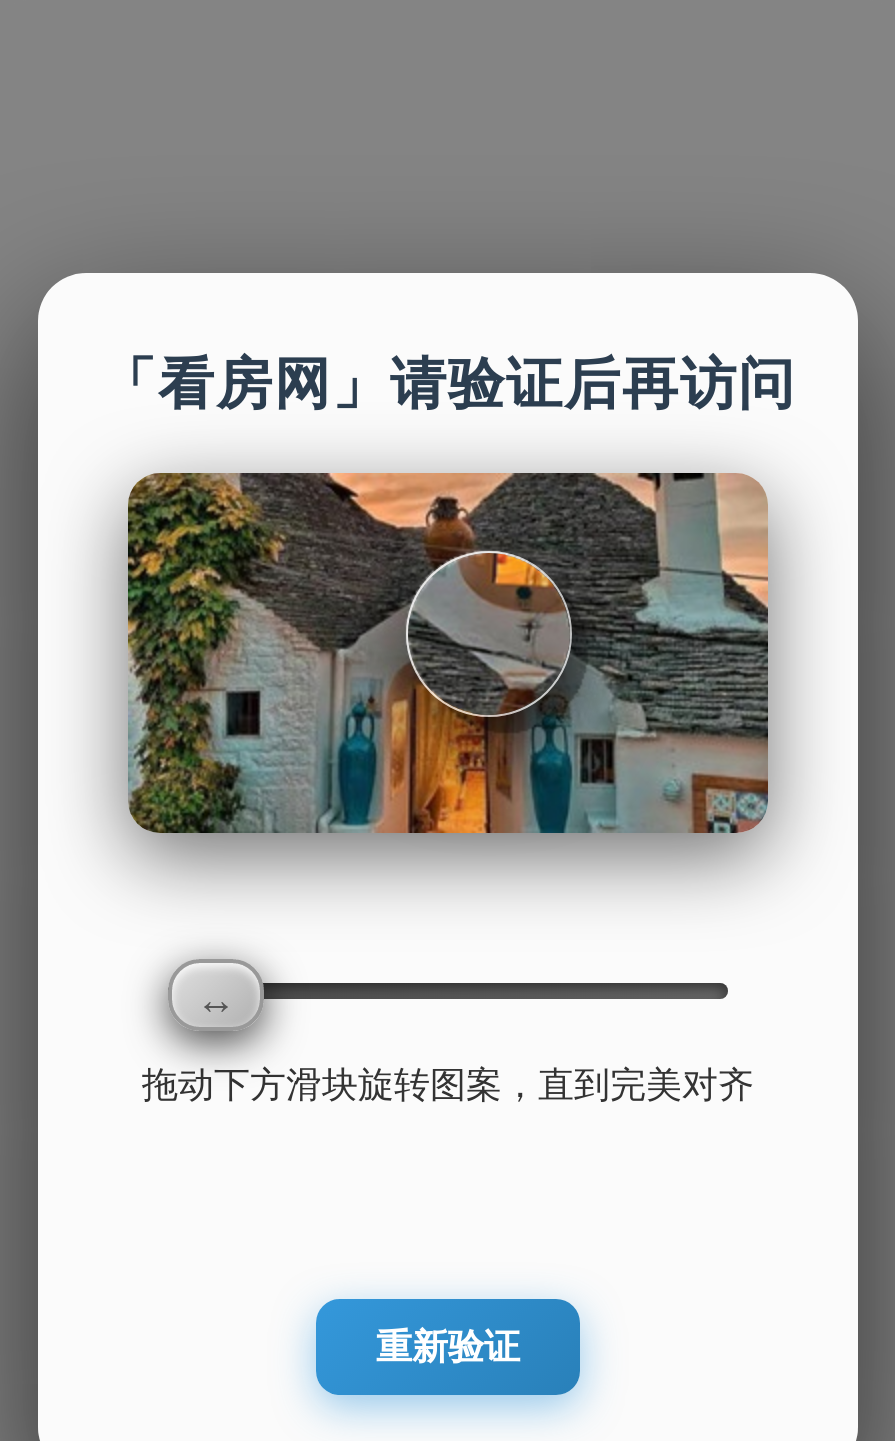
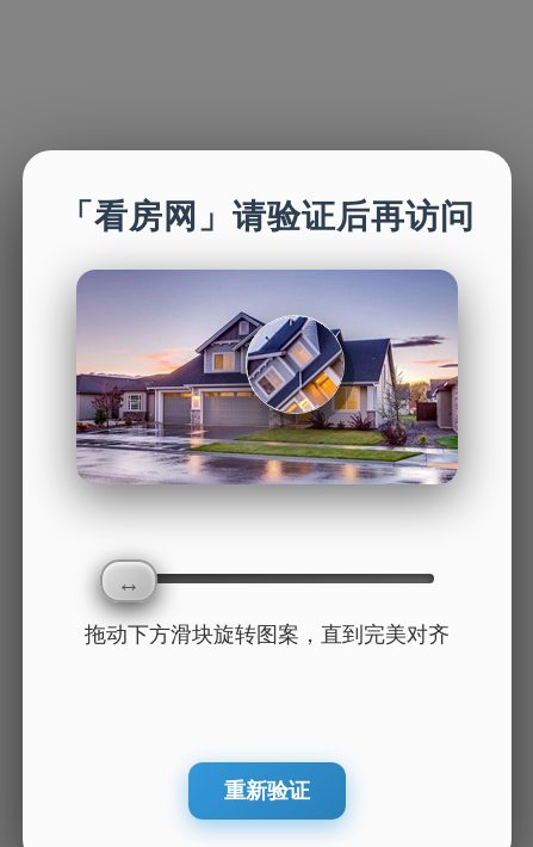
[126,471,770,835] [image] -> [75,268,458,486] [image]

